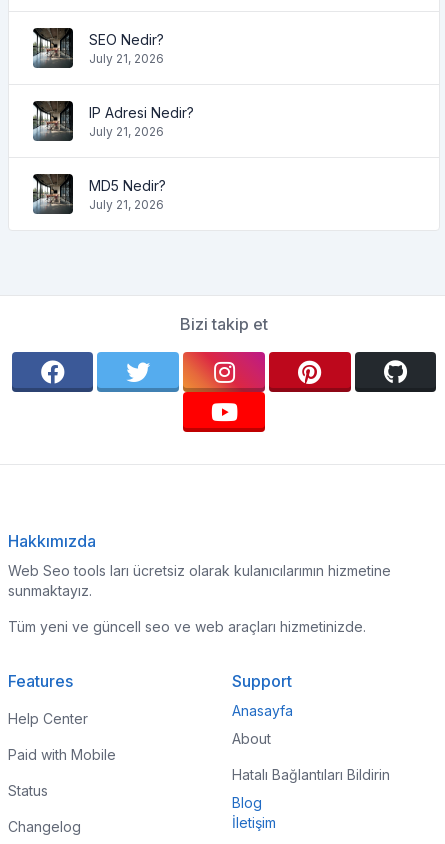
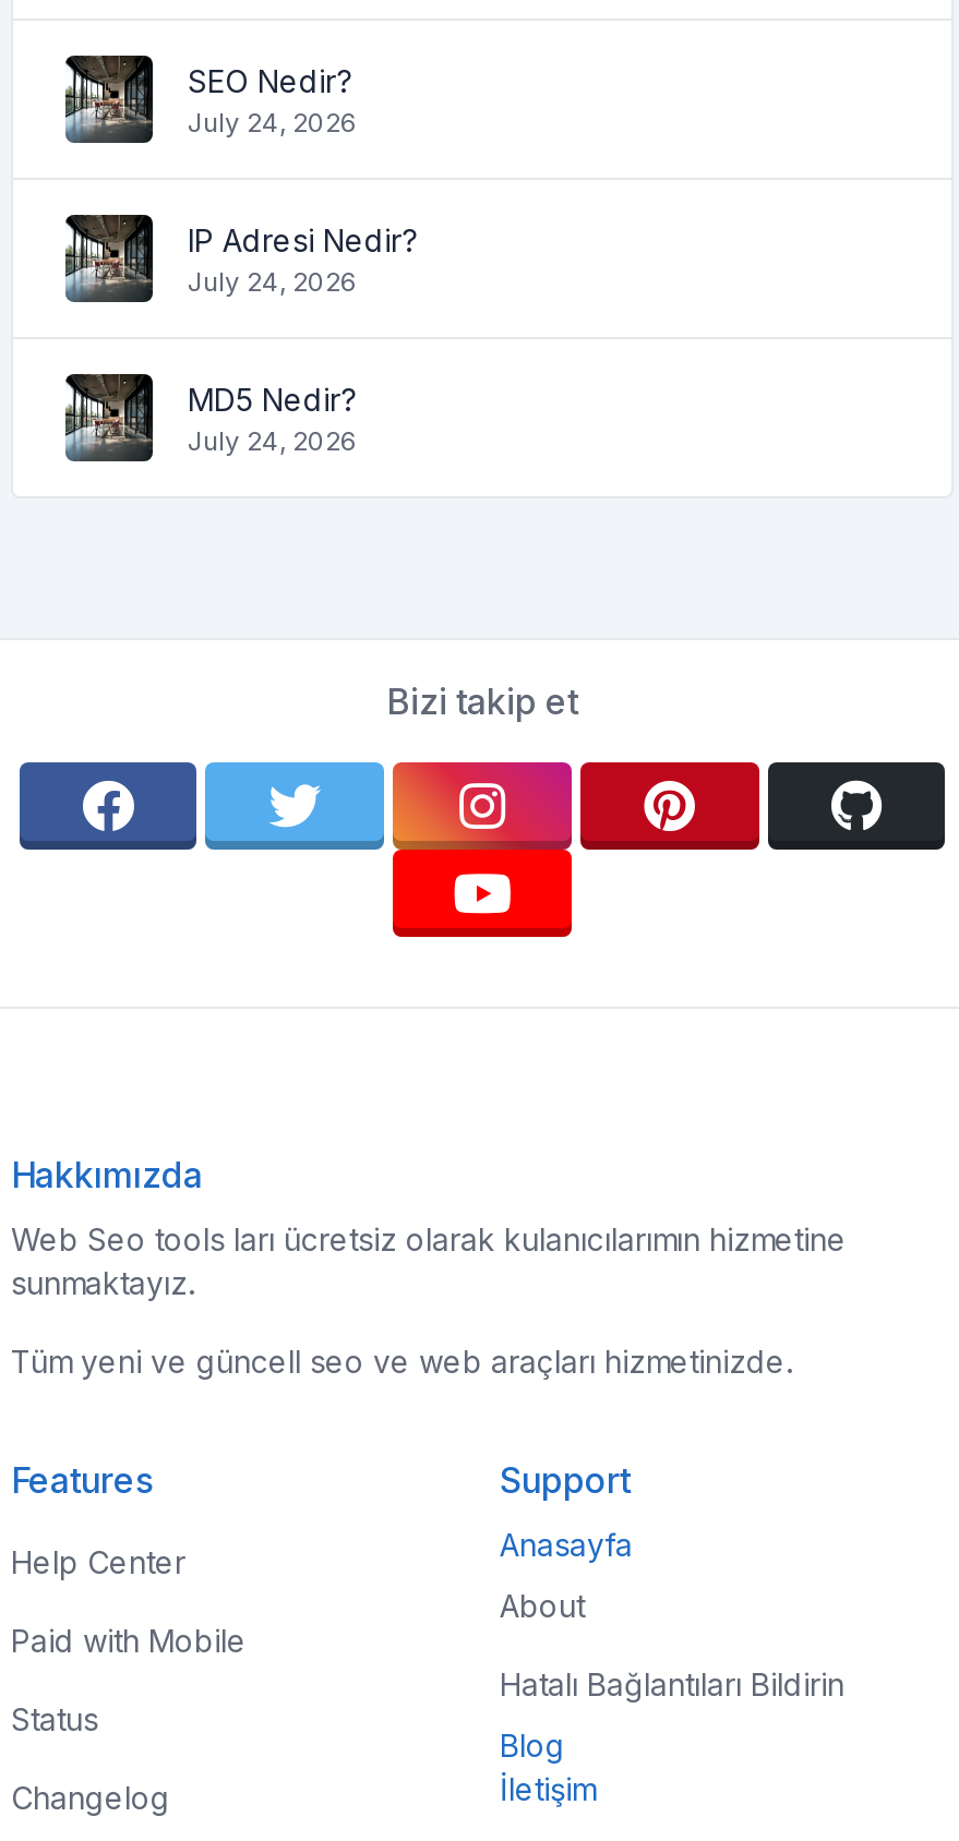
[89,50,164,65] July 21, 2026 -> [188,105,358,137] July 24, 2026
[89,123,164,138] July 21, 2026 -> [188,264,358,297] July 24, 2026
[89,196,164,211] July 21, 2026 -> [188,423,358,456] July 24, 2026

